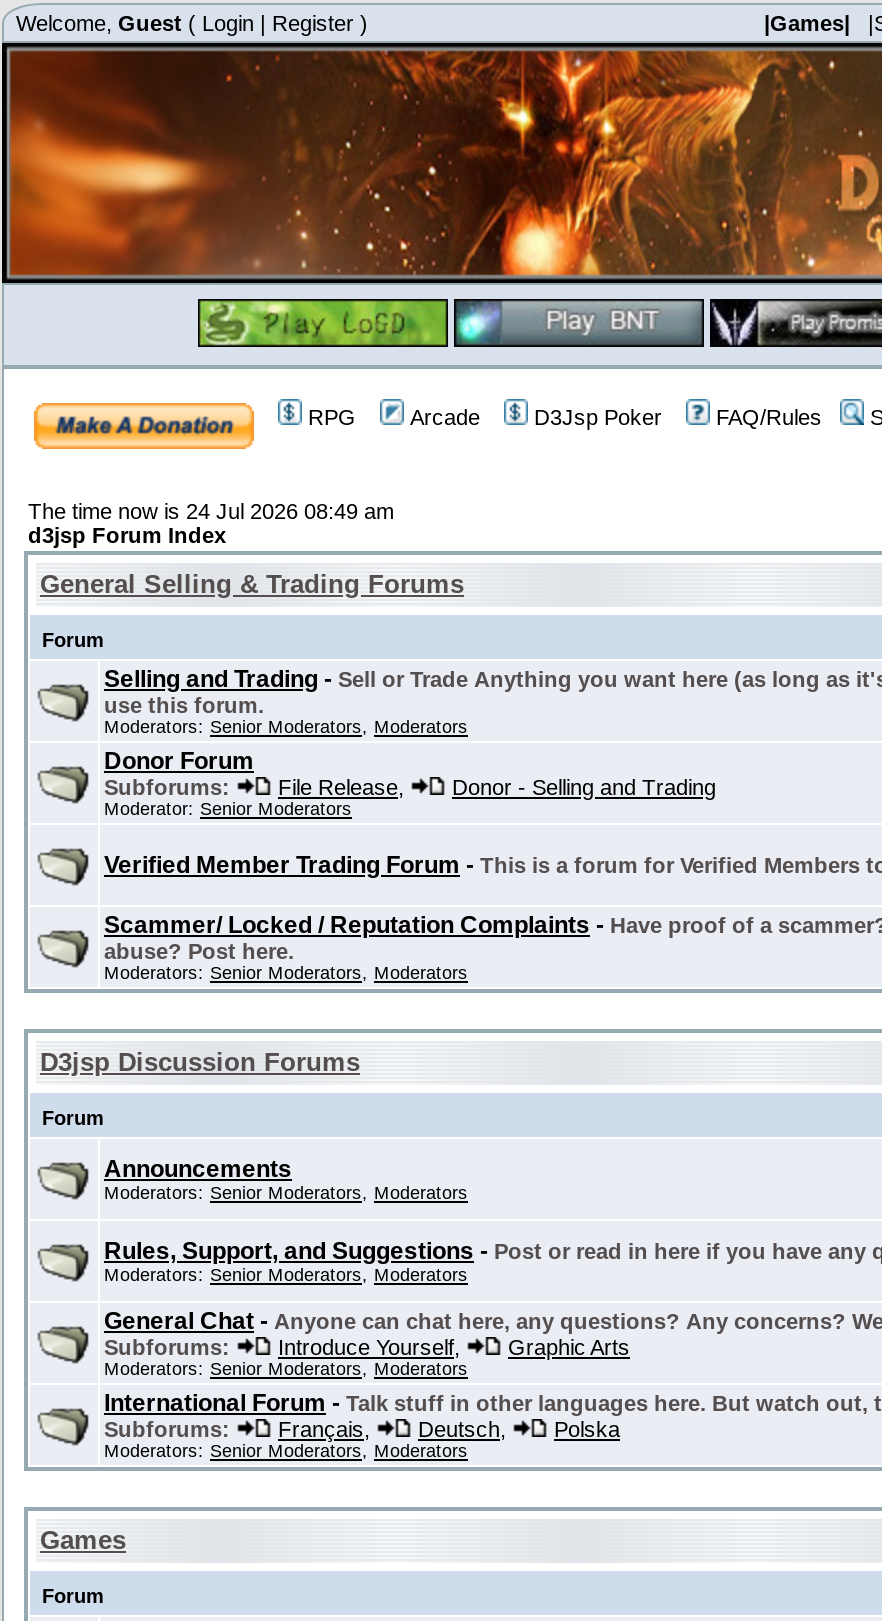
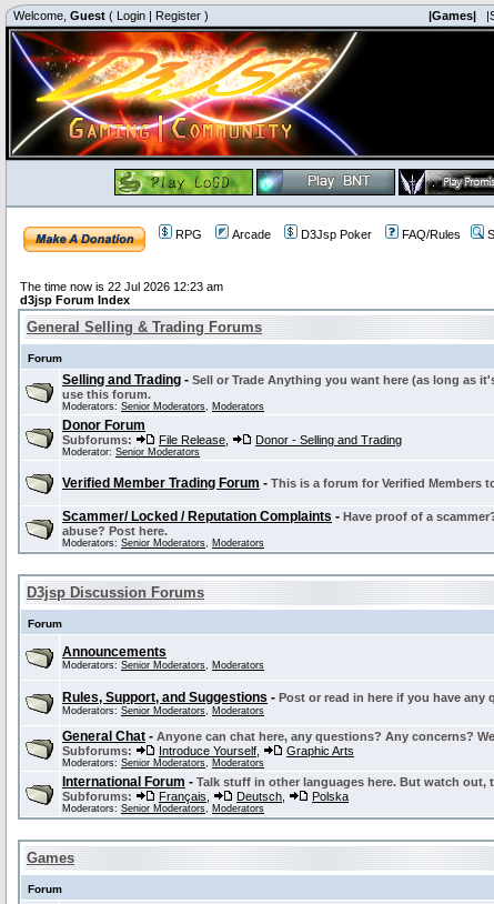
[10,49,876,277] [image] -> [10,31,491,157] [image]
[28,499,394,523] The time now is 24 Jul 2026 08:49 am -> [20,280,223,293] The time now is 22 Jul 2026 12:23 am

